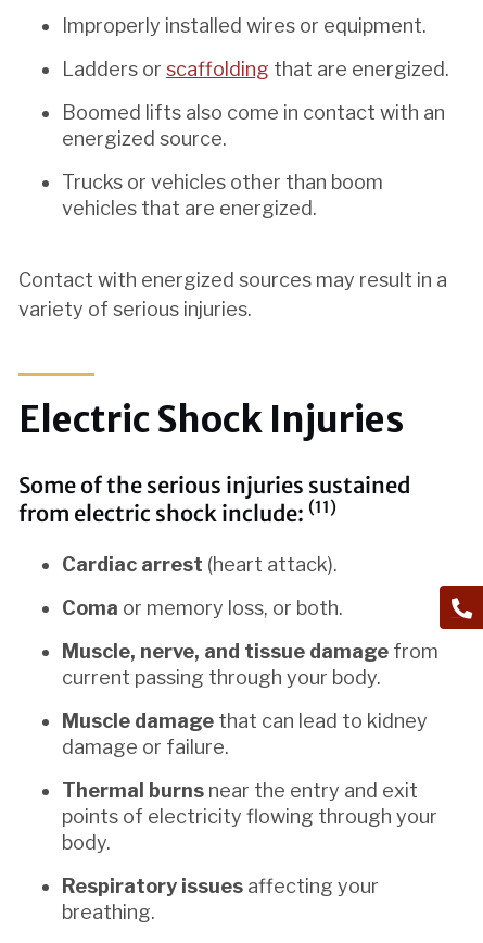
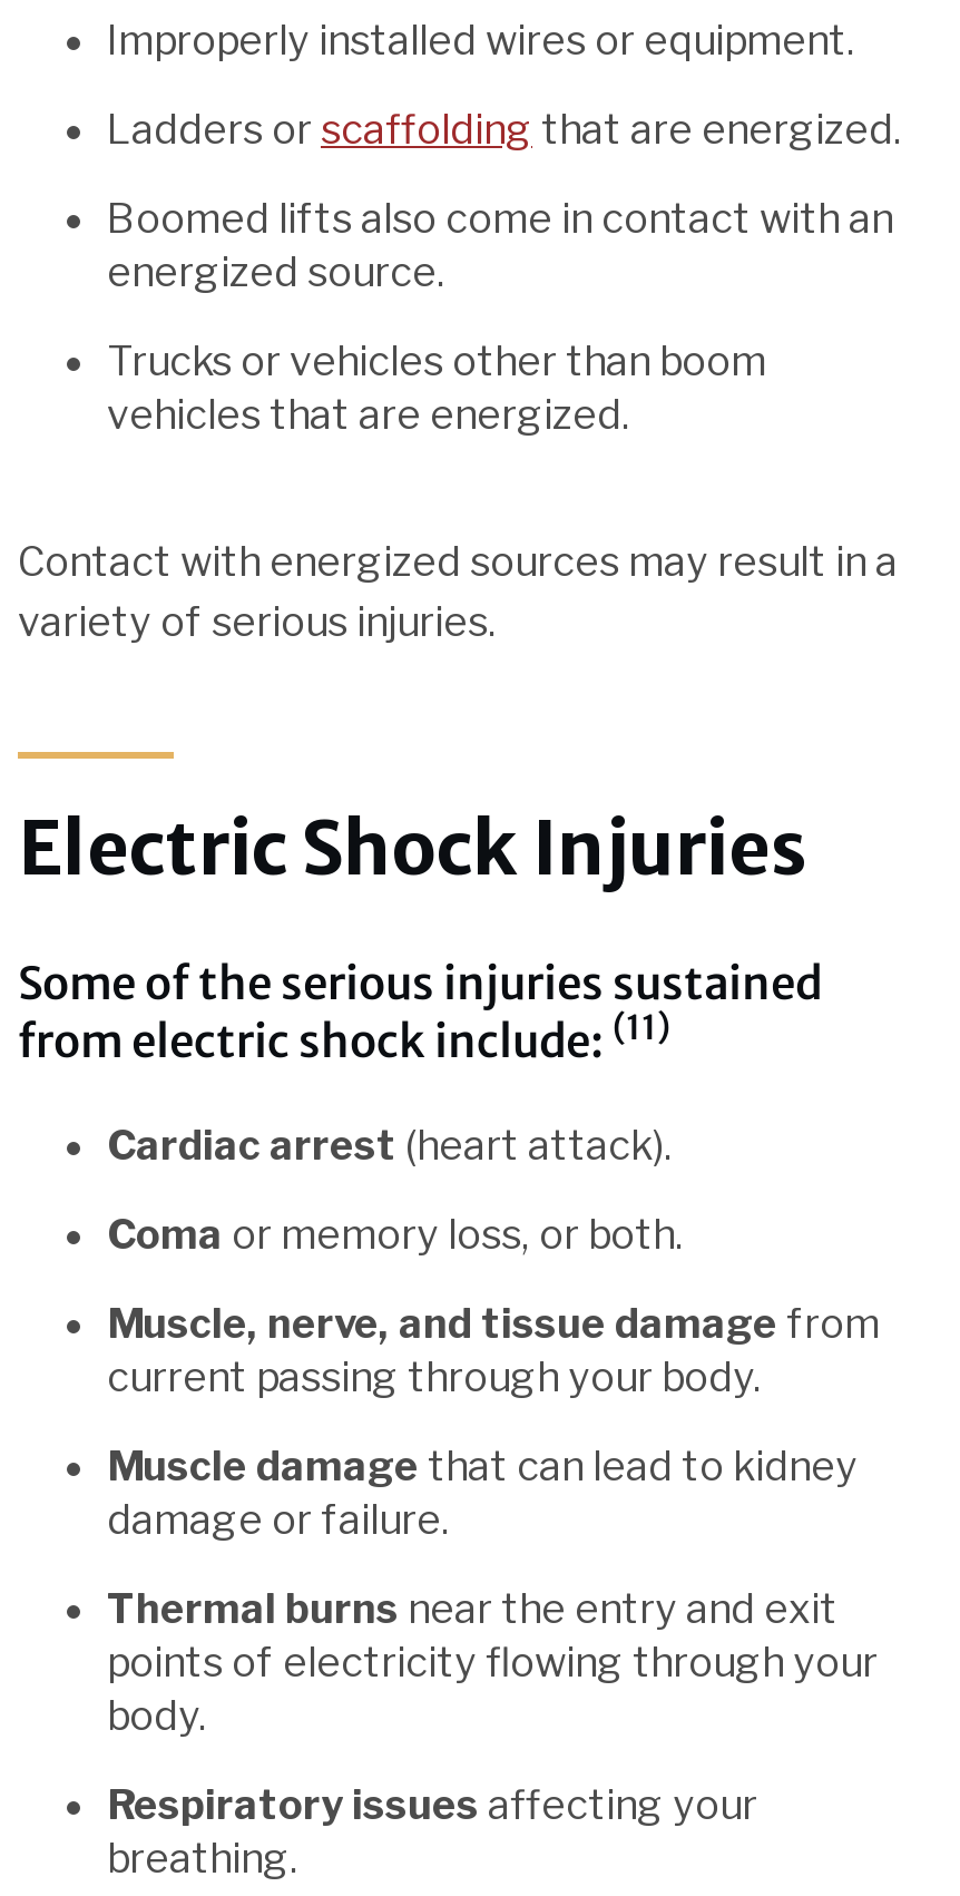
[438,584,480,630] [image] -> none

